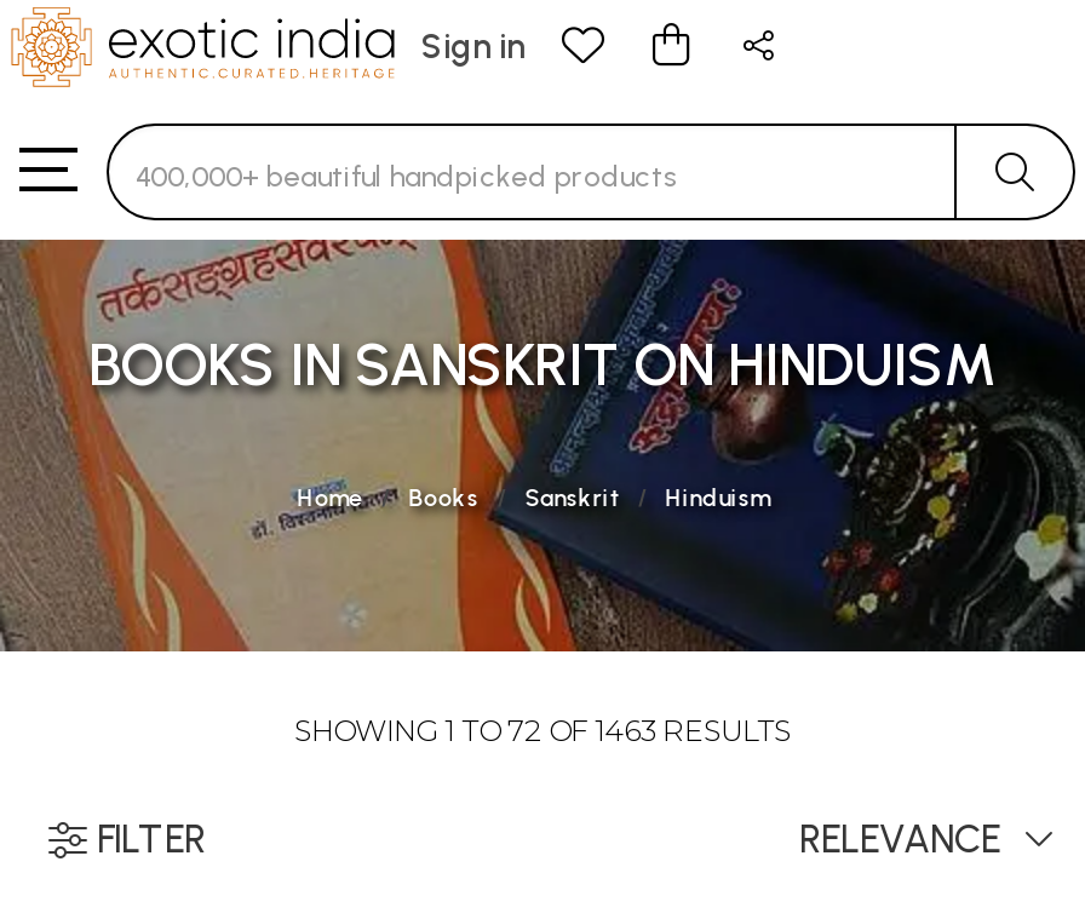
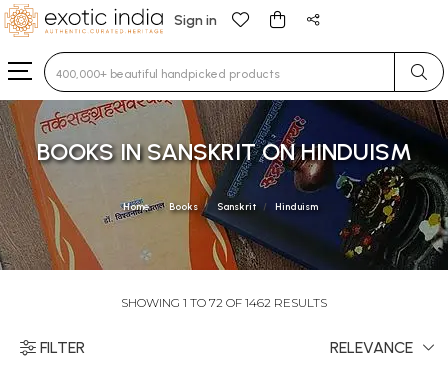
[294,712,791,748] SHOWING 1 TO 72 OF 1463 RESULTS -> [121,295,327,310] SHOWING 1 TO 72 OF 1462 RESULTS

